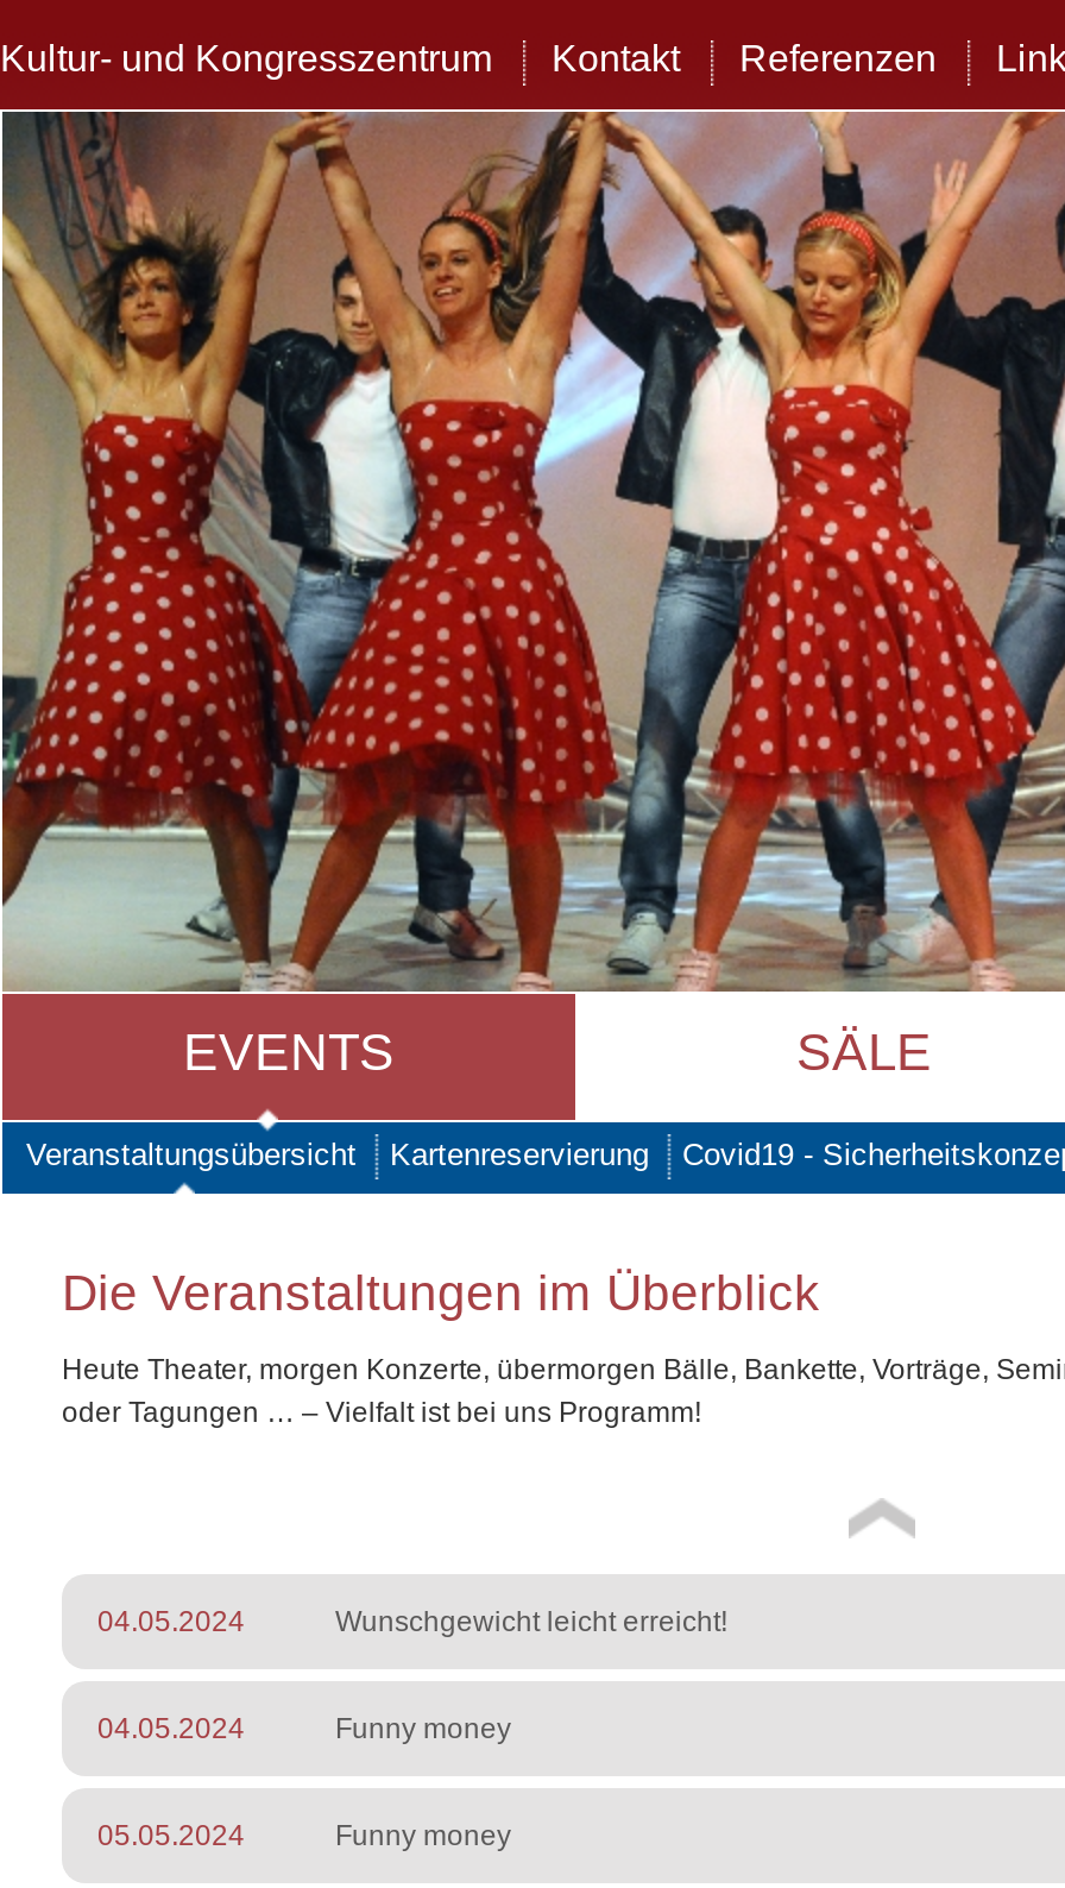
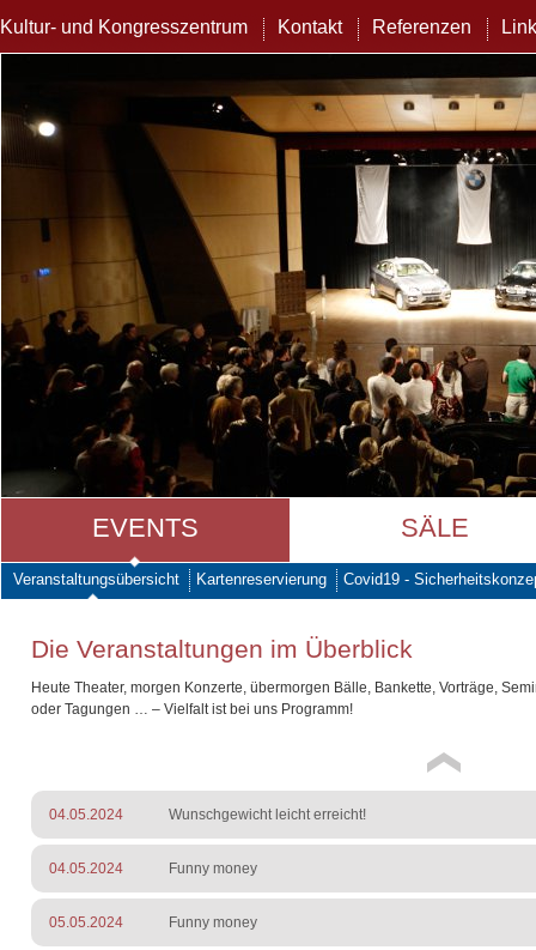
[7,109,1058,994] [image] -> [4,53,532,498] [image]

